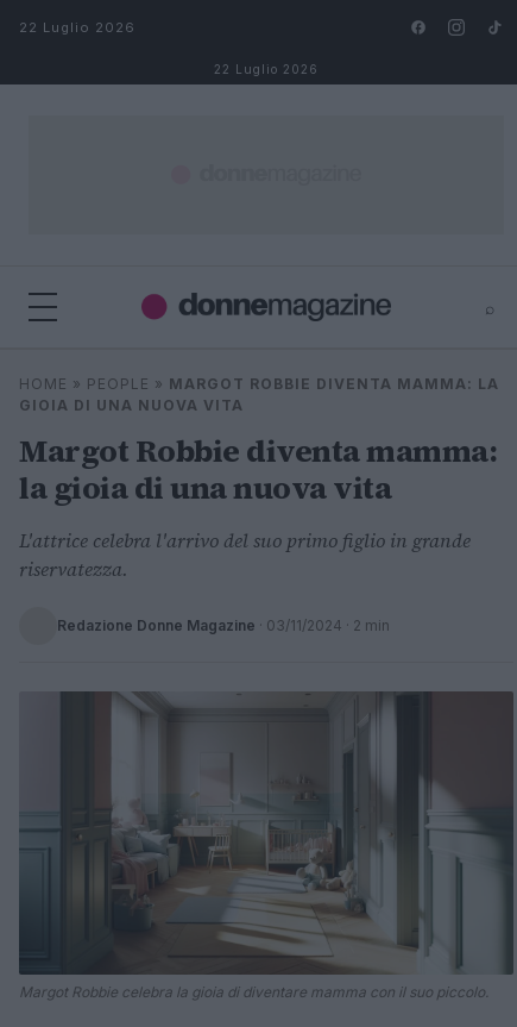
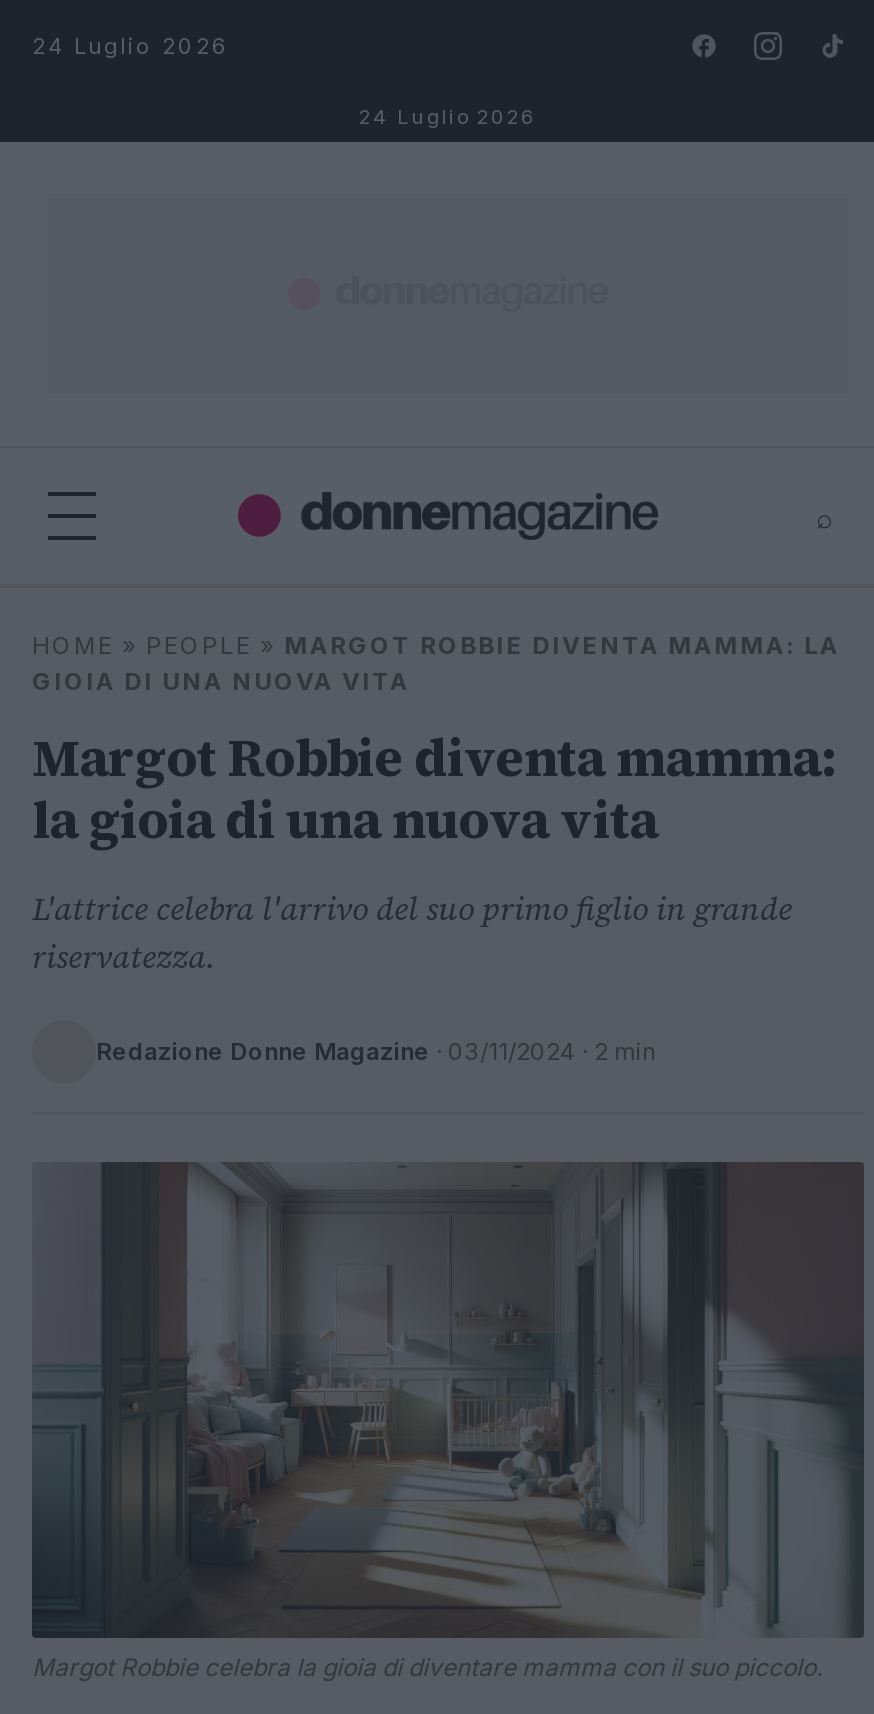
[19,19,135,36] 22 Luglio 2026 -> [32,32,230,60] 24 Luglio 2026
[214,62,319,76] 22 Luglio 2026 -> [359,104,537,128] 24 Luglio 2026

